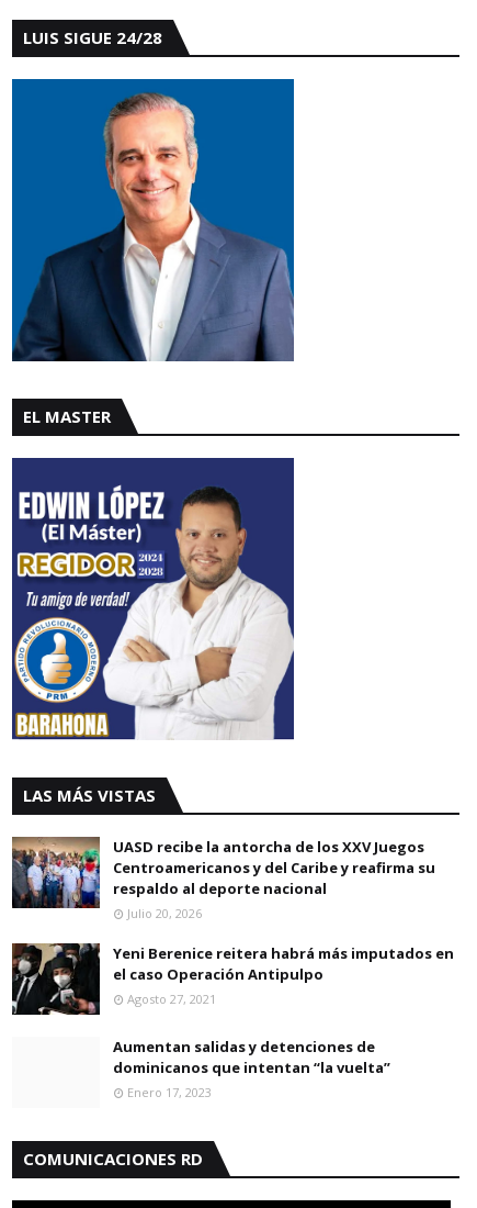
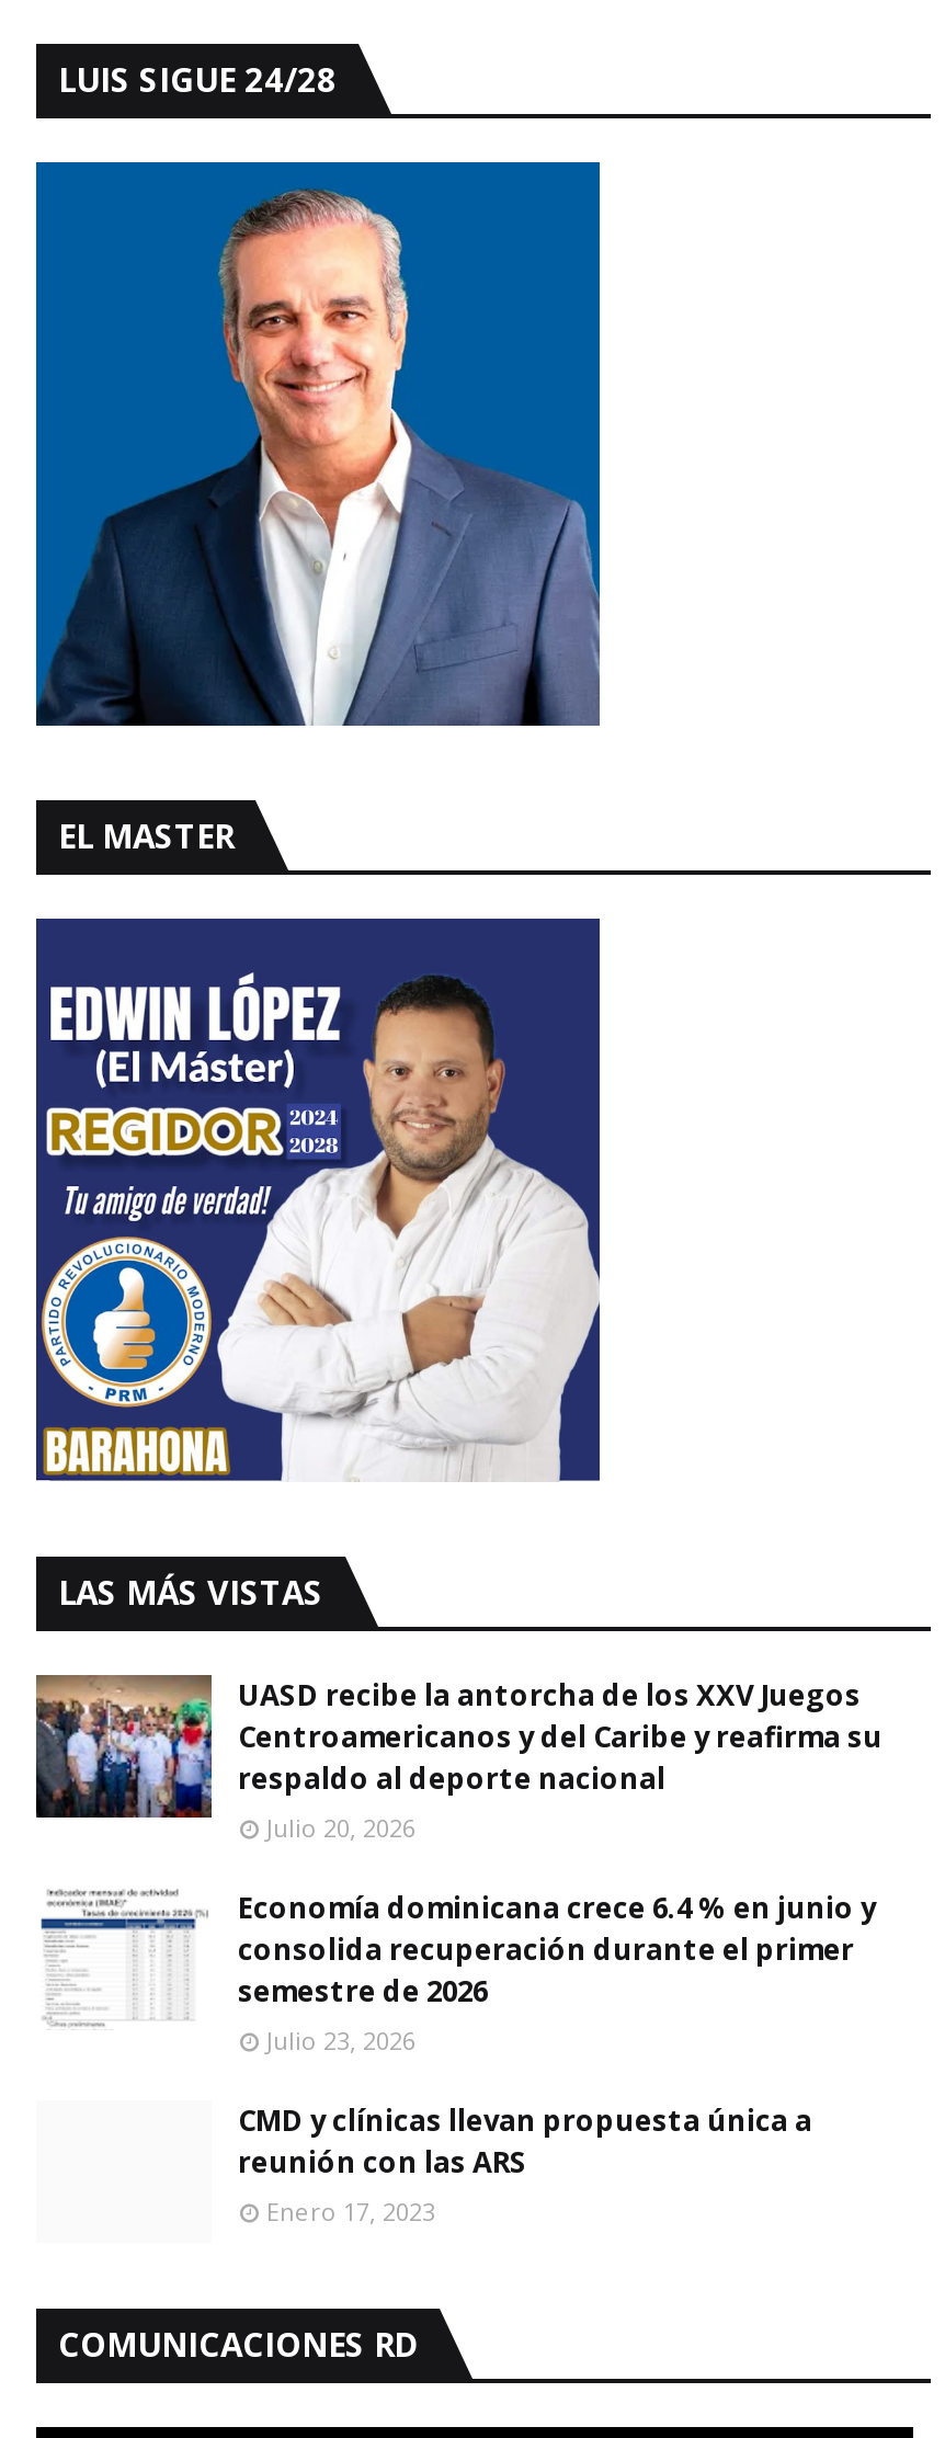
[11,942,454,1016] [image] | Yeni Berenice reitera habrá más imputados en | el caso Operación Antipulpo | Agosto 27, 2021 -> [36,1887,876,2055] [image] | Economía dominicana crece 6.4 % en junio y | consolida recuperación durante el primer | semestre de 2026 | Julio 23, 2026
[113,1036,390,1077] Aumentan salidas y detenciones de | dominicanos que intentan “la vuelta” -> [238,2099,812,2180] CMD y clínicas llevan propuesta única a | reunión con las ARS

